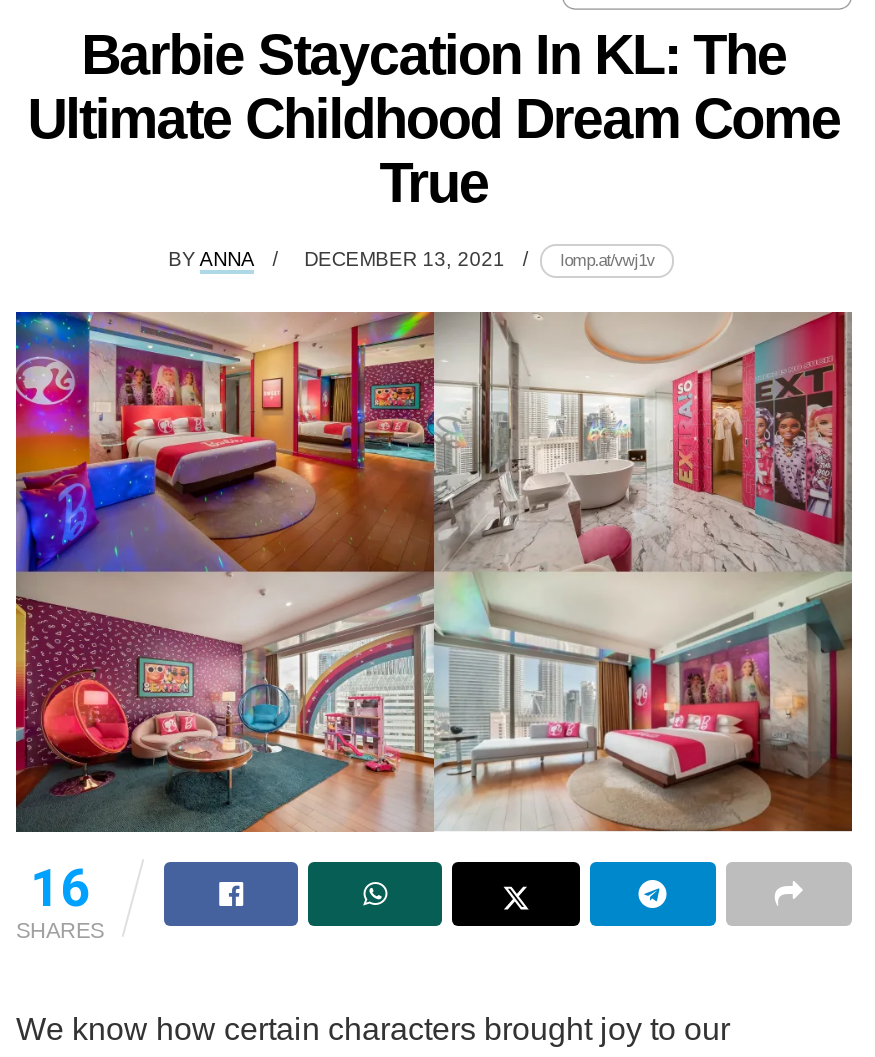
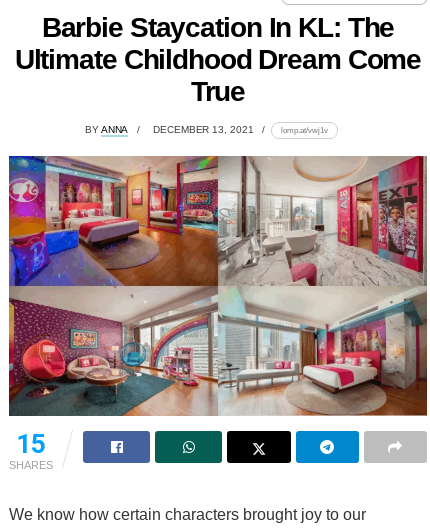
[30,859,90,919] 16 -> [16,429,46,459] 15

